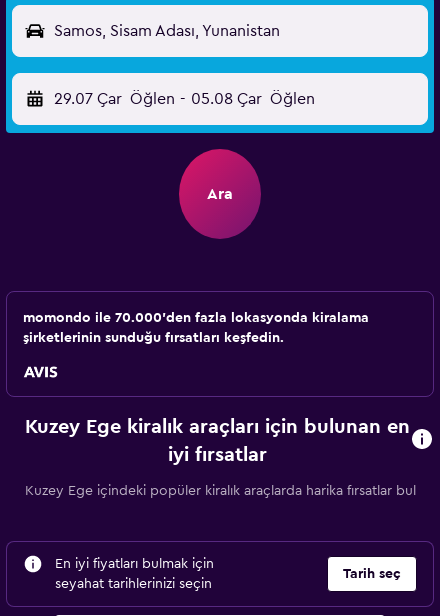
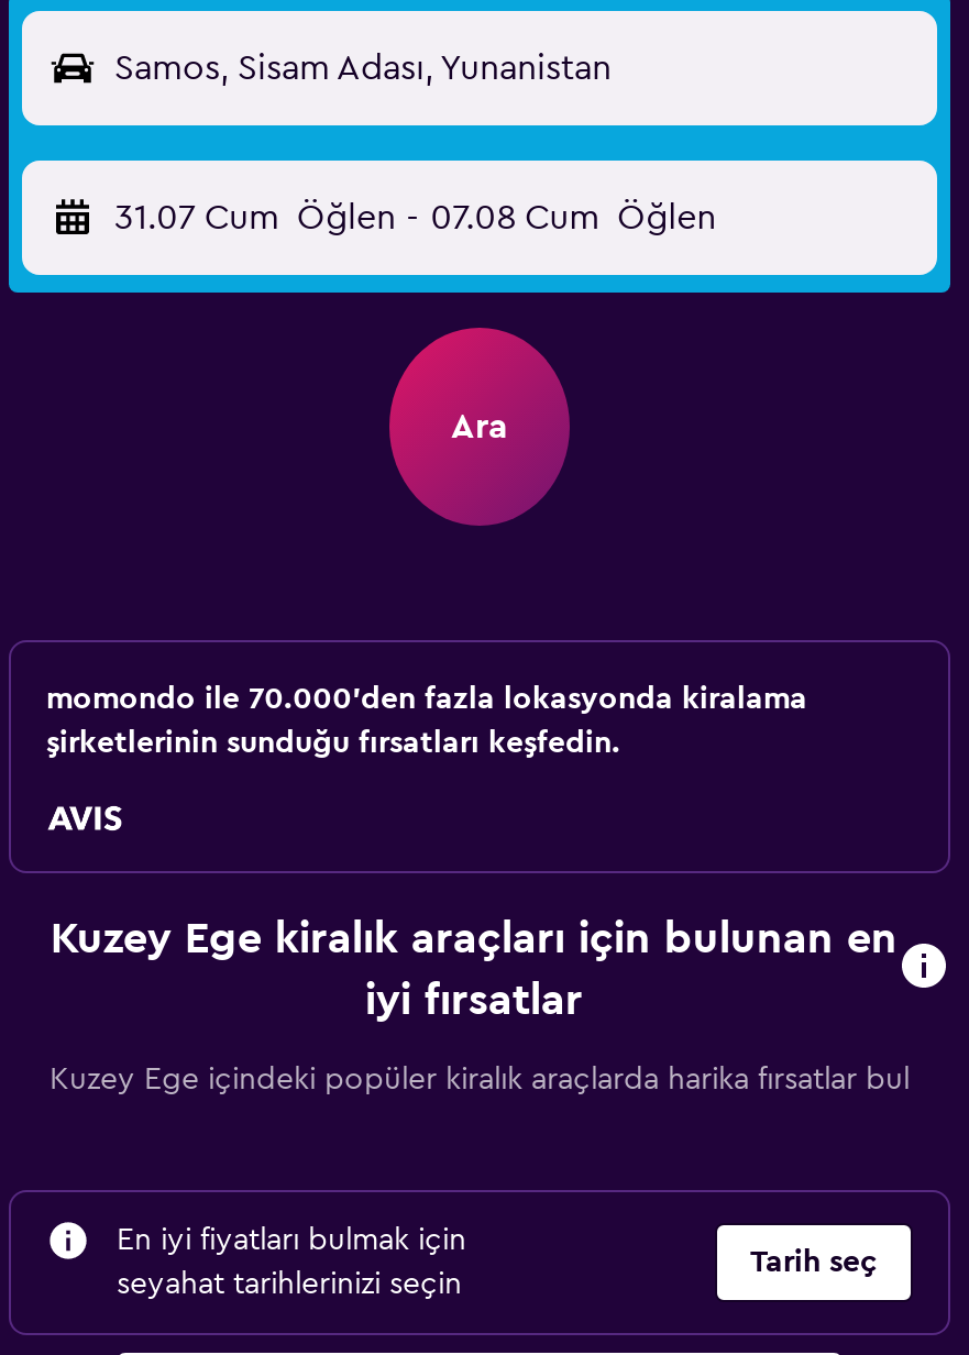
[54,91,315,107] 29.07 Çar Öğlen - 05.08 Çar Öğlen -> [114,200,716,235] 31.07 Cum Öğlen - 07.08 Cum Öğlen

